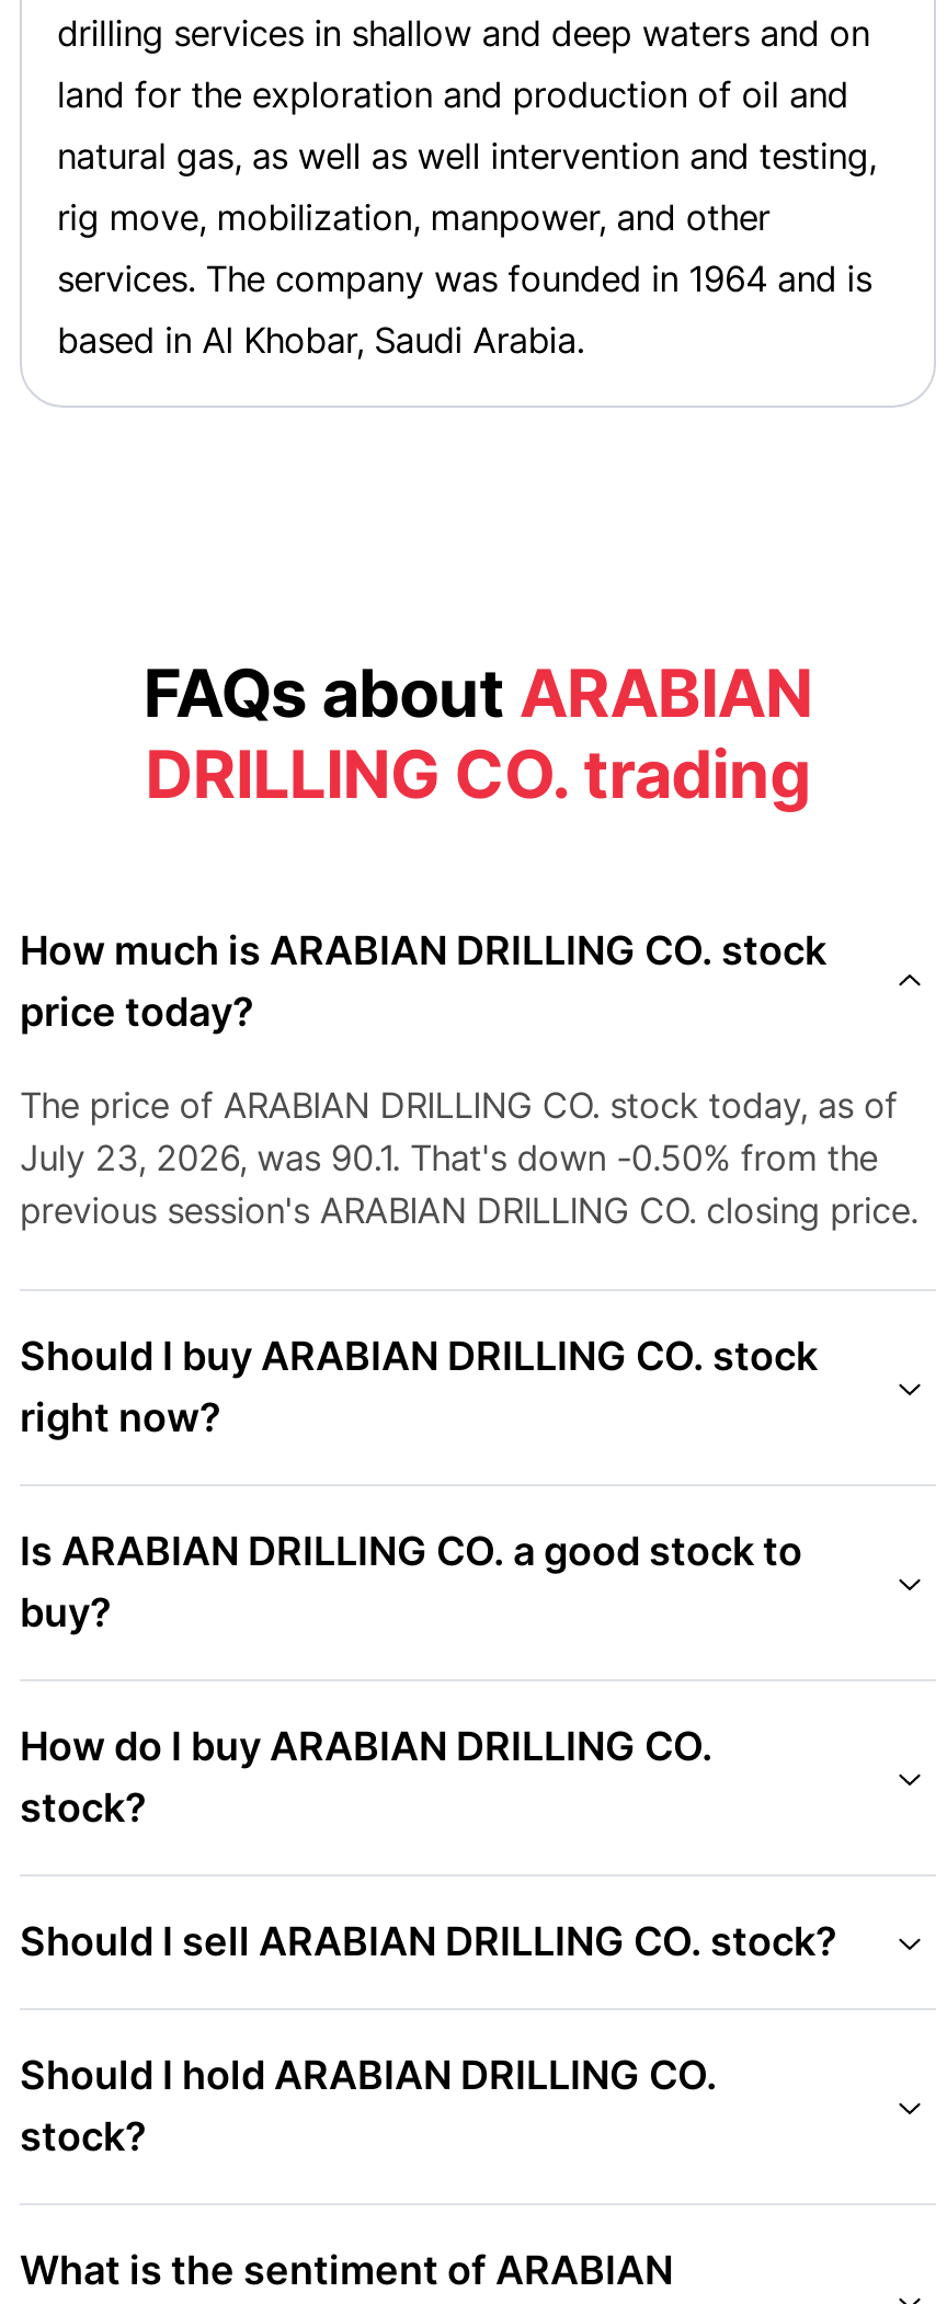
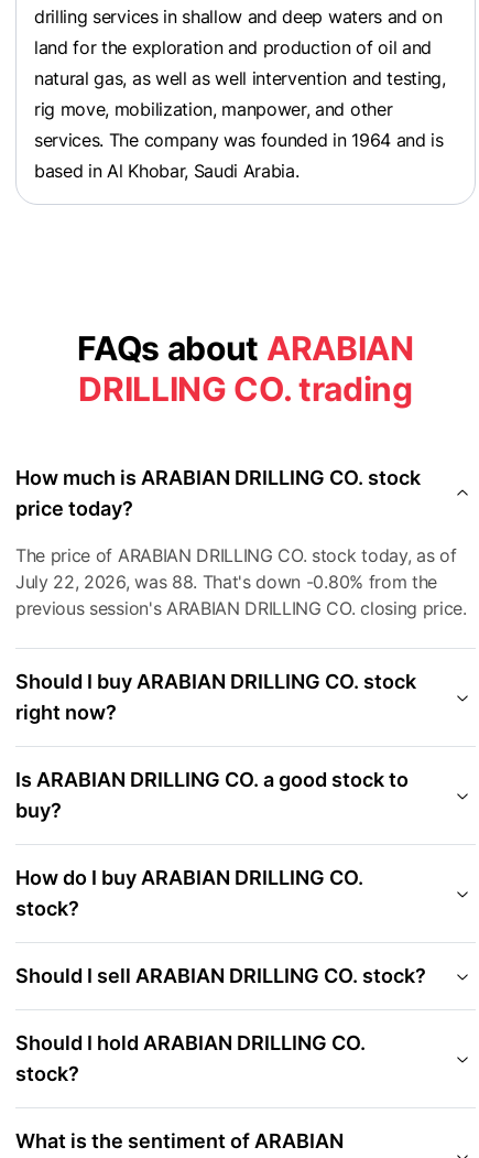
[20,1135,878,1179] July 23, 2026, was 90.1. That's down -0.50% from the -> [15,571,437,593] July 22, 2026, was 88. That's down -0.80% from the

